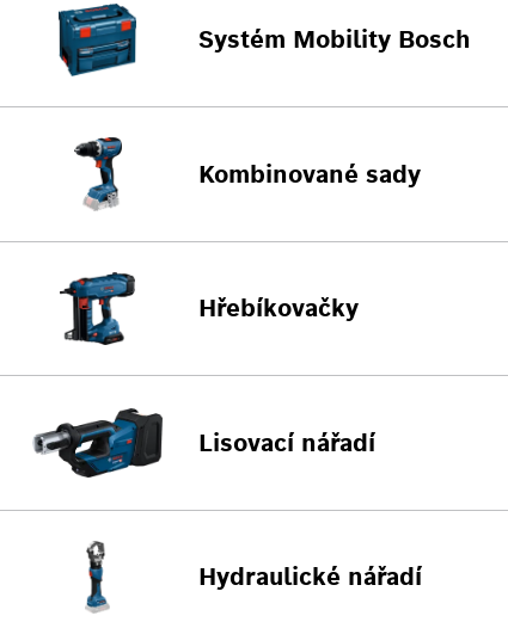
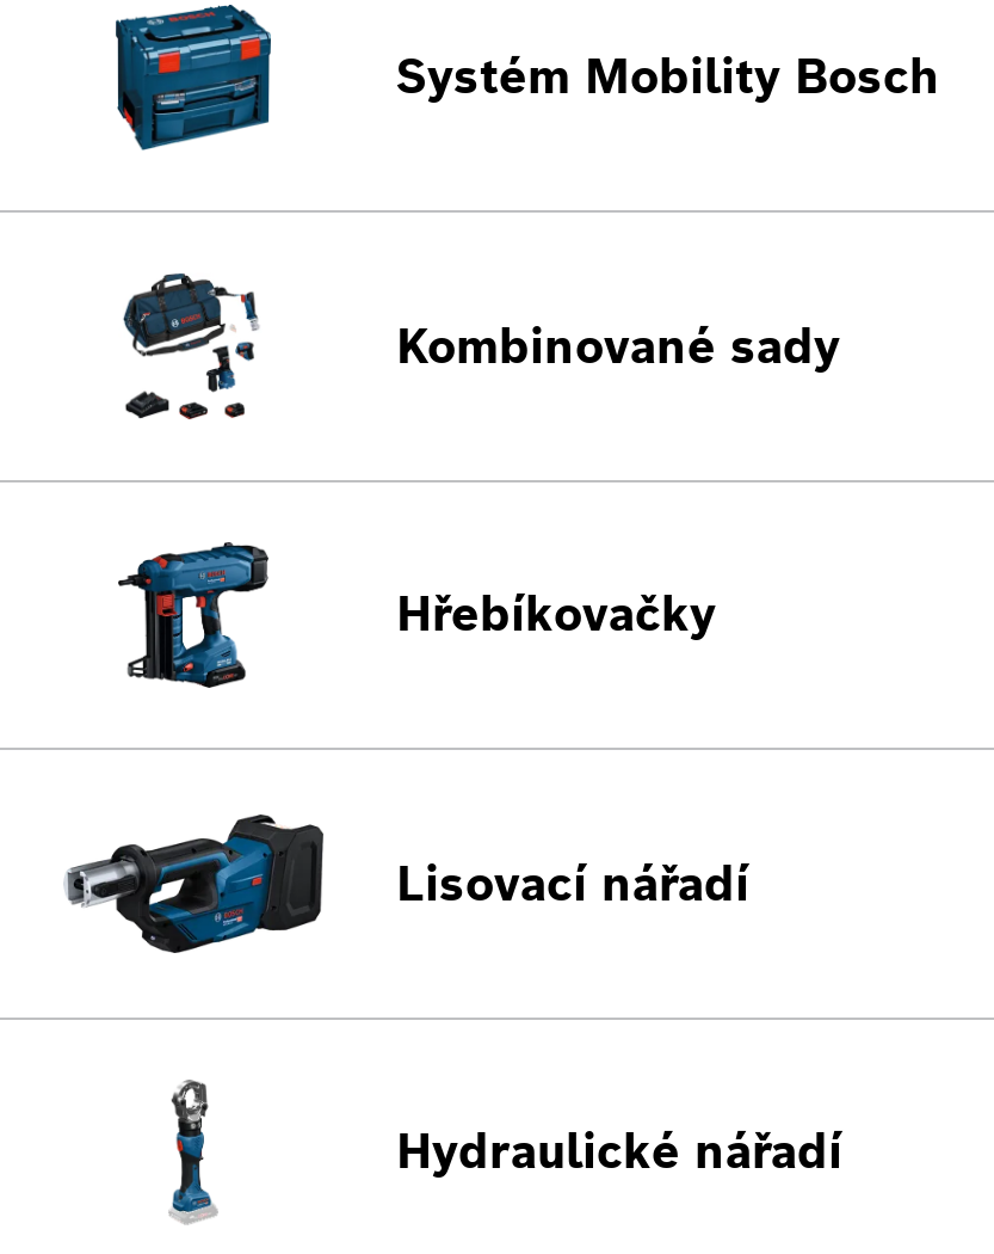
[62,136,129,210] [image] -> [121,270,259,420] [image]

